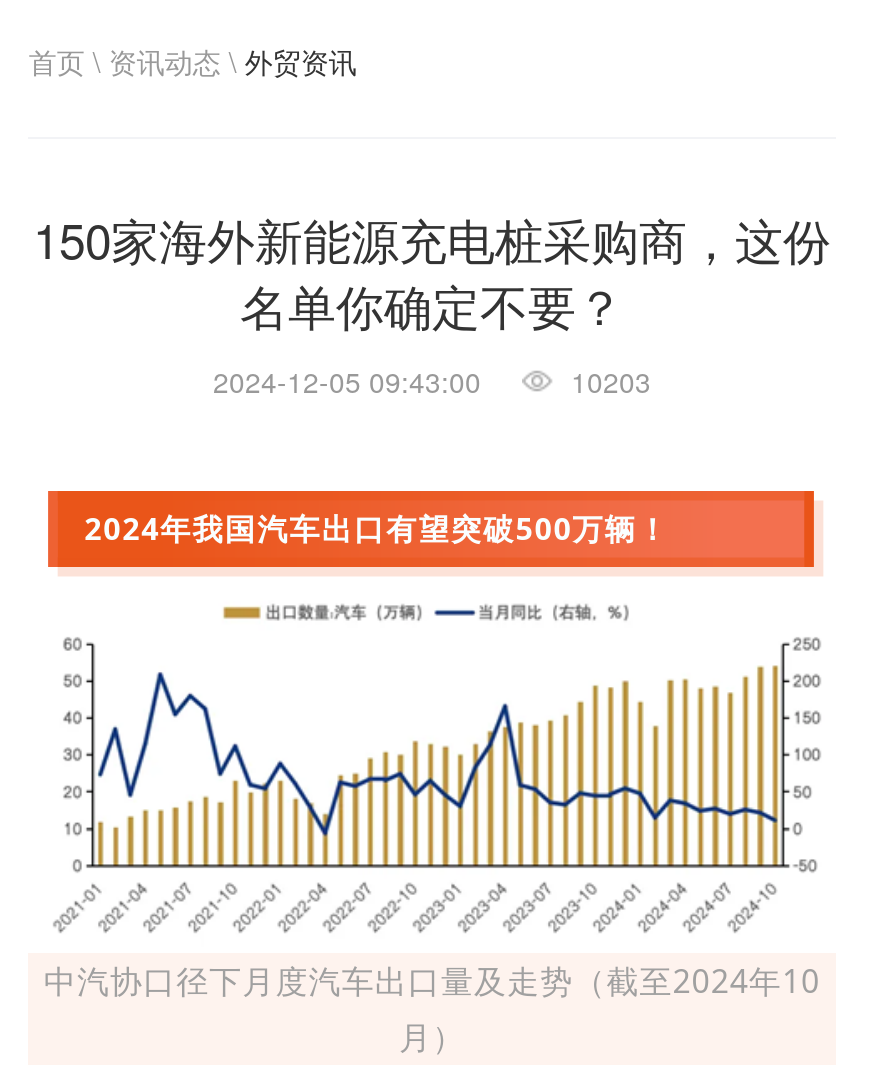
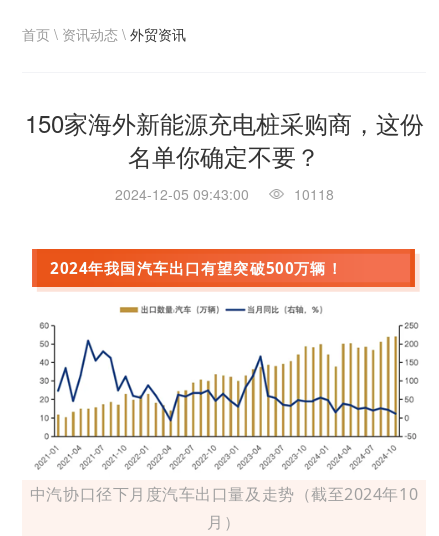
[571,360,651,400] 10203 -> [293,184,333,204] 10118

